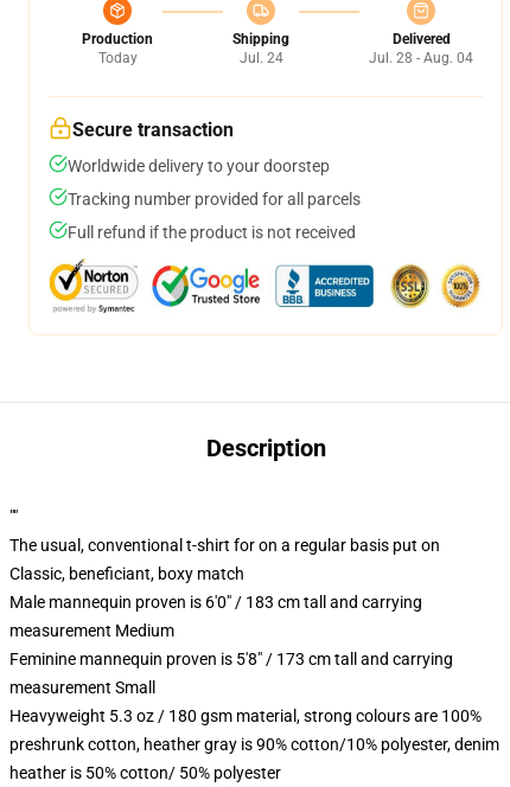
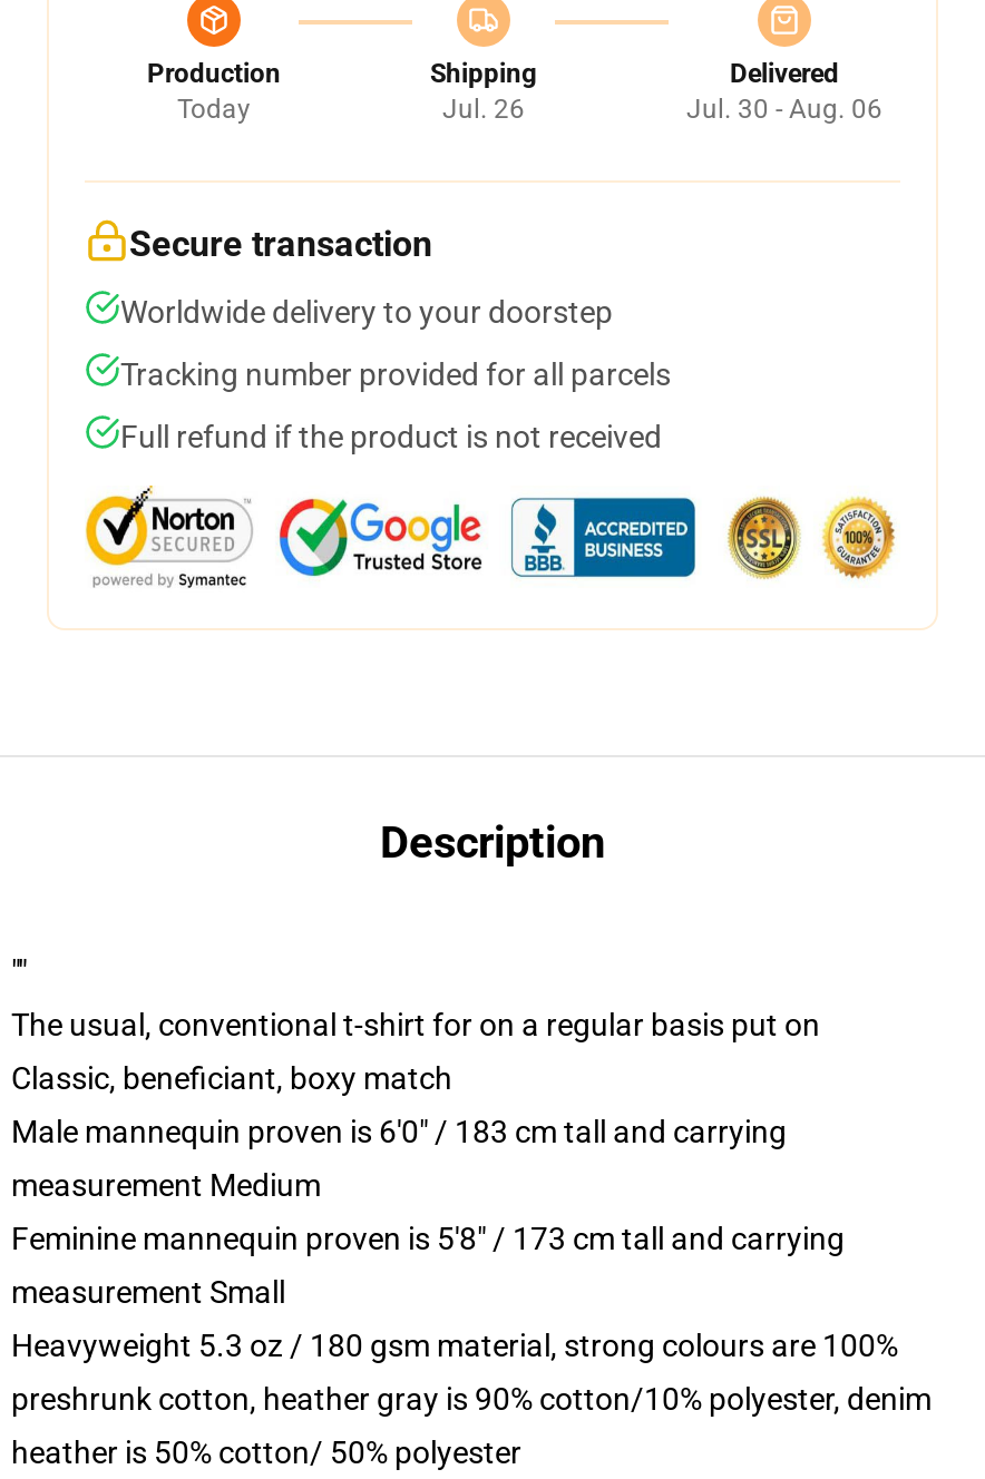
[239,50,283,66] Jul. 24 -> [442,94,525,125] Jul. 26
[369,50,473,66] Jul. 28 - Aug. 04 -> [686,94,882,125] Jul. 30 - Aug. 06

